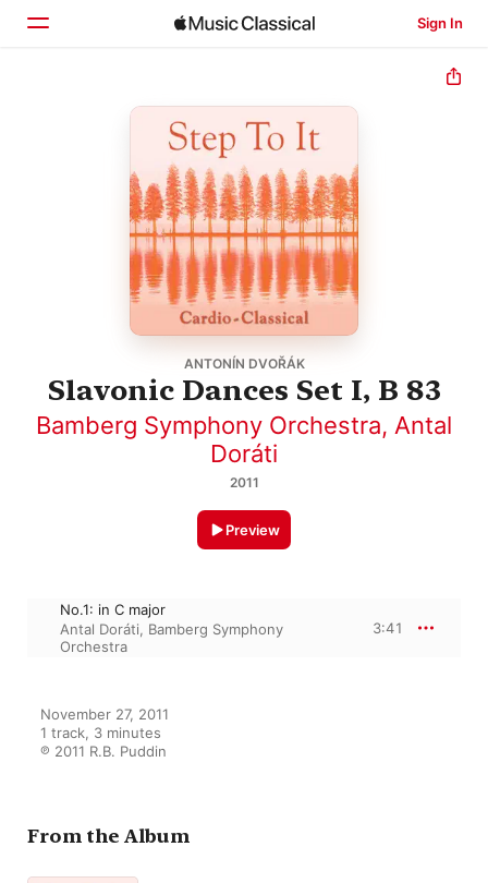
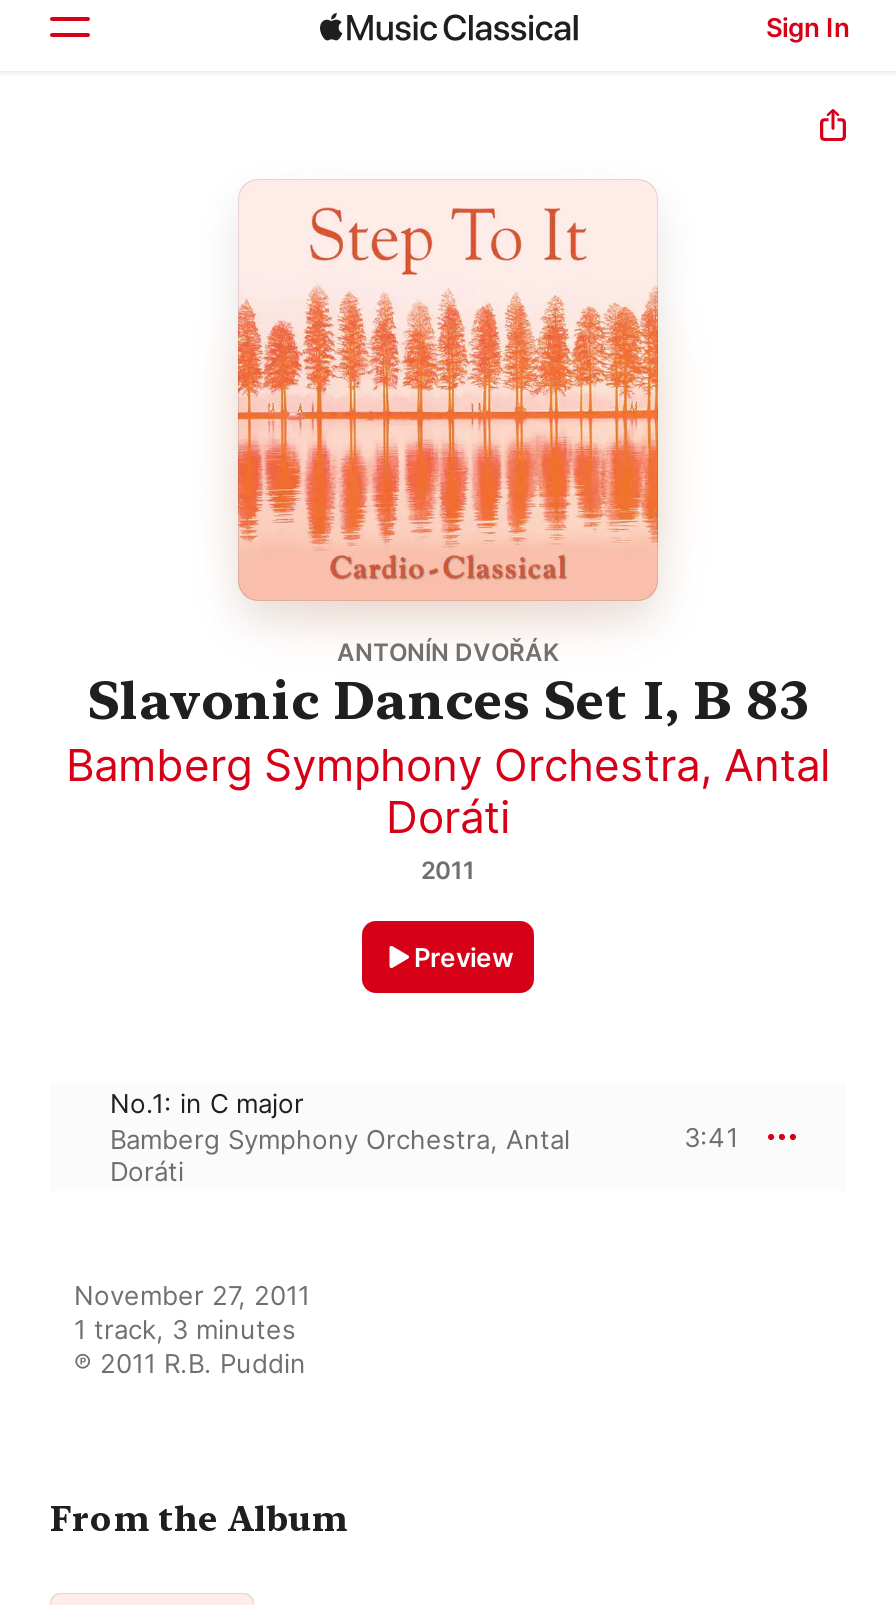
[60,620,283,655] Antal Doráti, Bamberg Symphony | Orchestra -> [110,1123,570,1187] Bamberg Symphony Orchestra, Antal | Doráti

